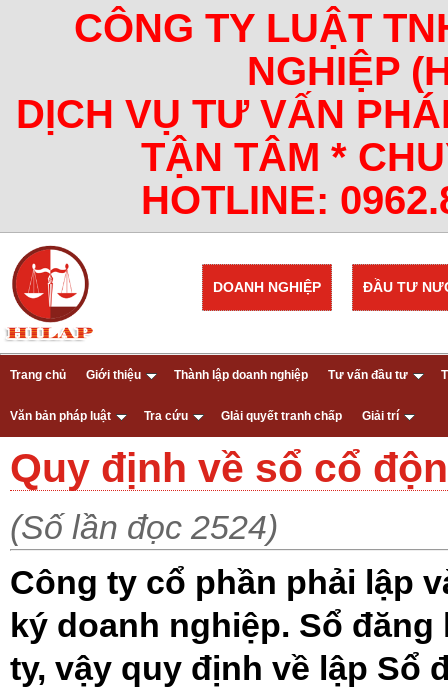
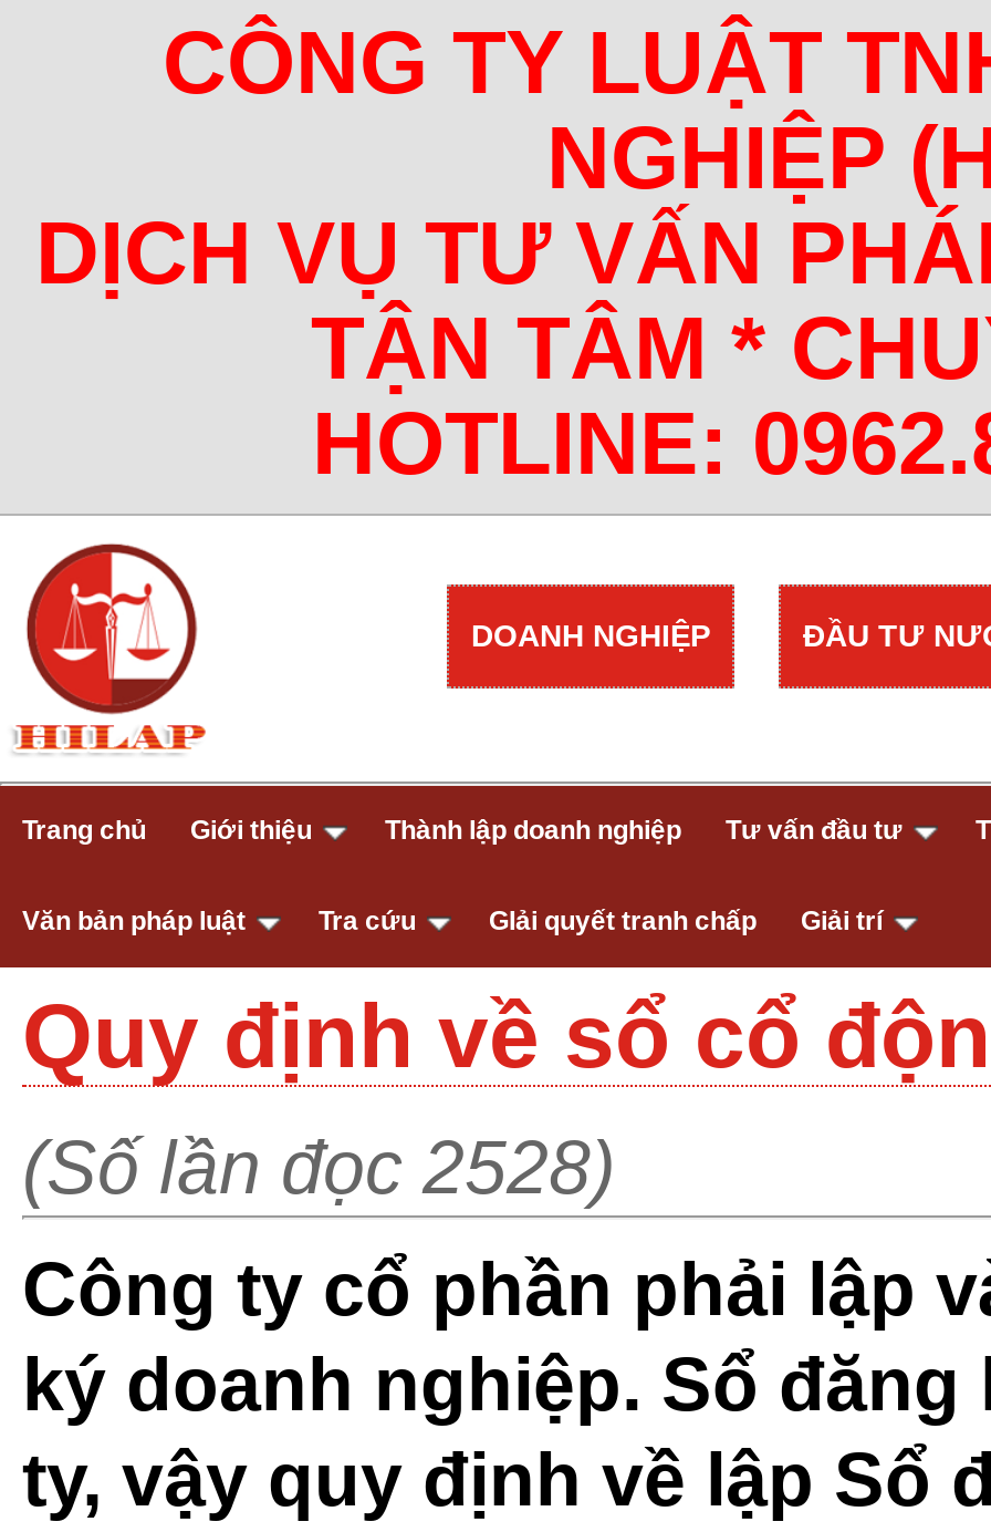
[10,508,278,546] (Số lần đọc 2524) -> [22,1125,615,1209] (Số lần đọc 2528)

